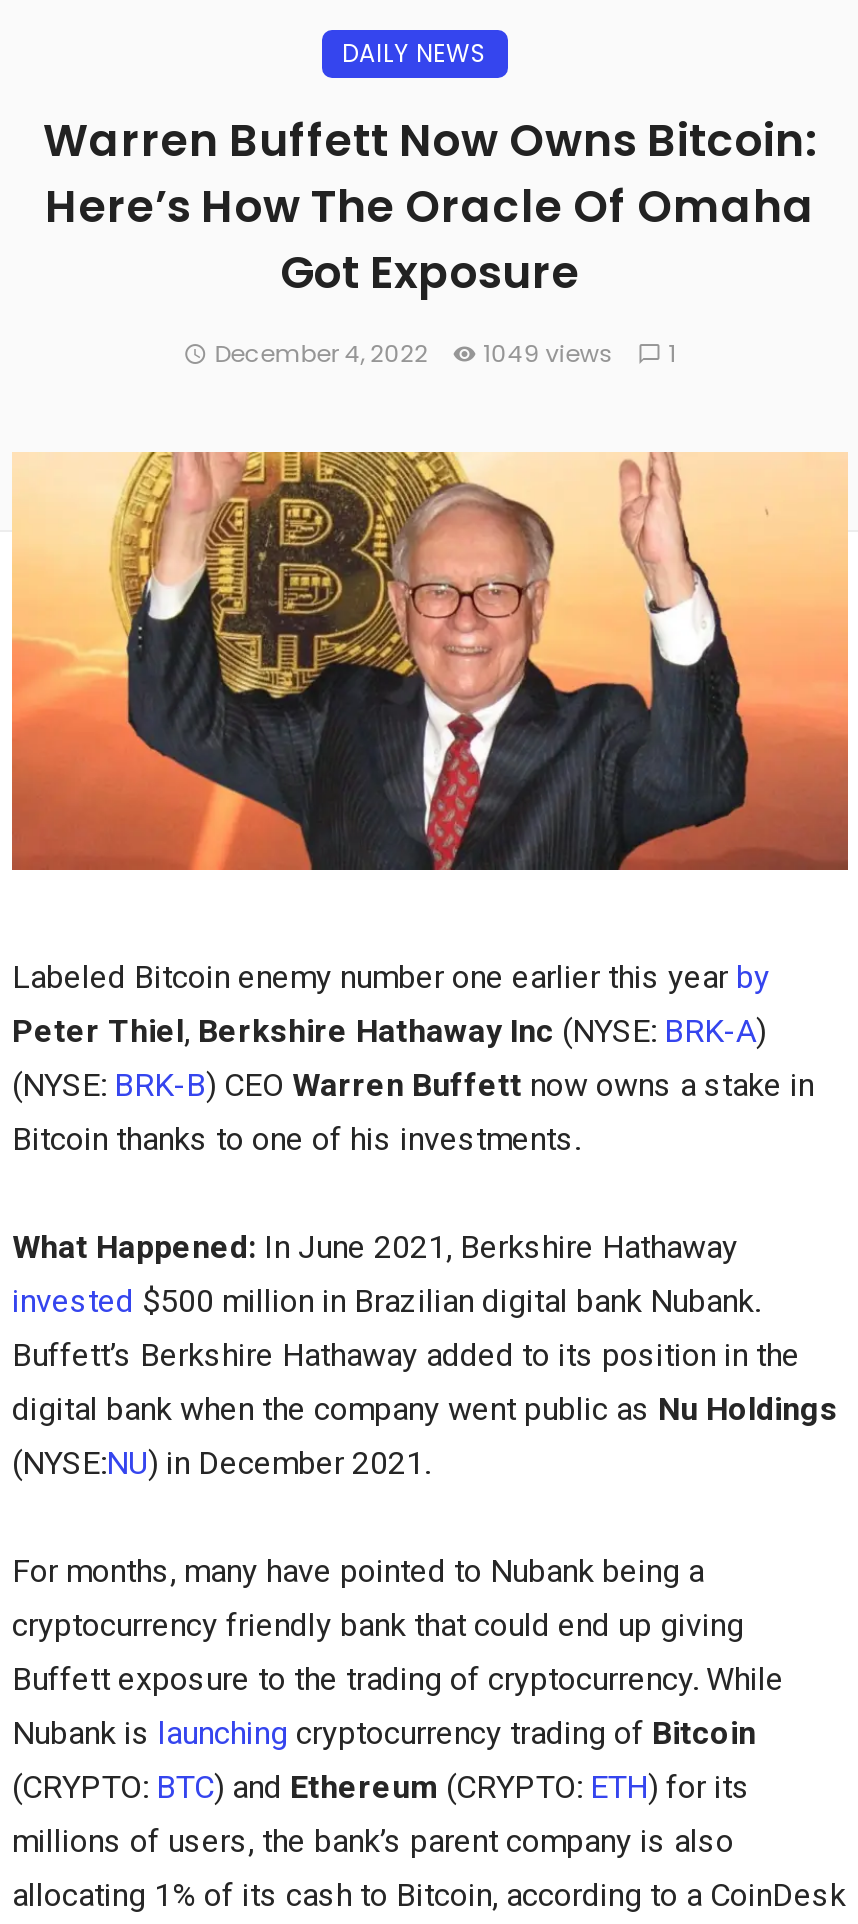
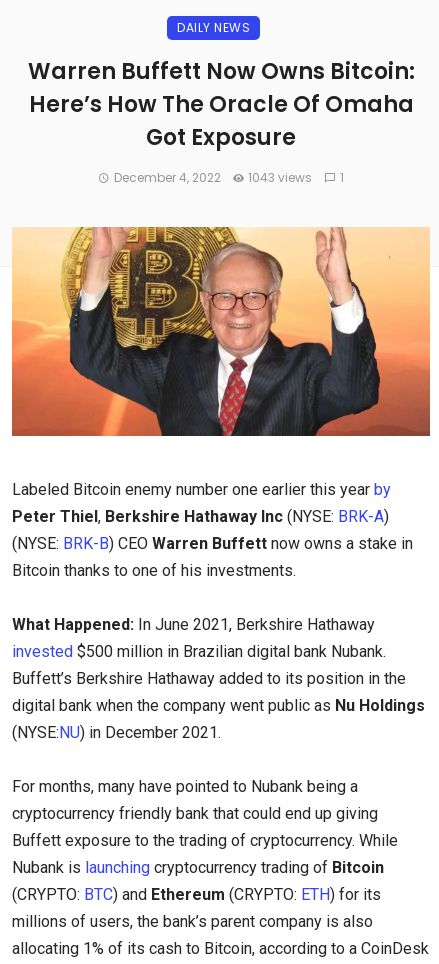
[214,336,677,370] December 4, 2022 1049 views 1 -> [114,169,344,186] December 4, 2022 1043 views 1

